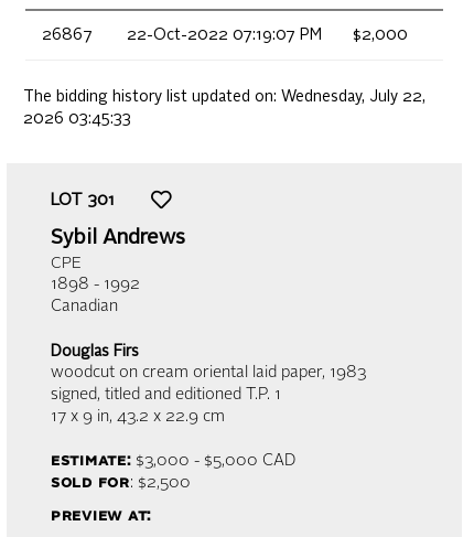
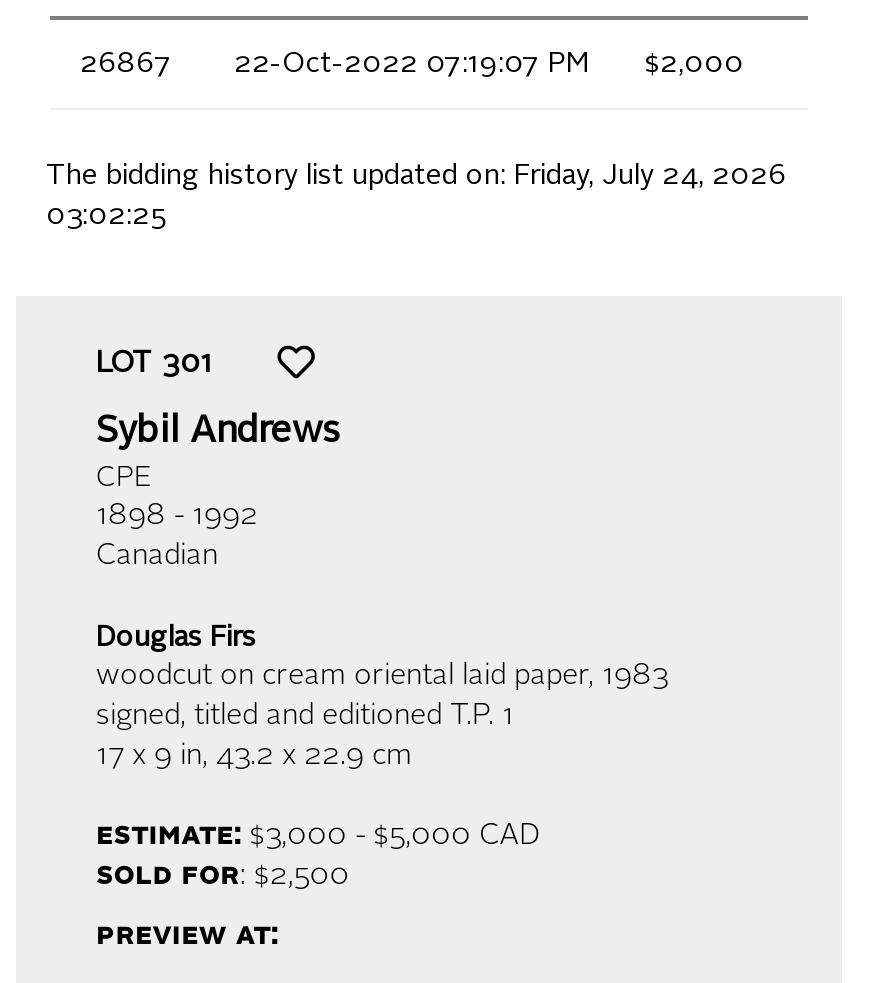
[23,89,425,126] The bidding history list updated on: Wednesday, July 22, | 2026 03:45:33 -> [46,161,786,229] The bidding history list updated on: Friday, July 24, 2026 | 03:02:25

